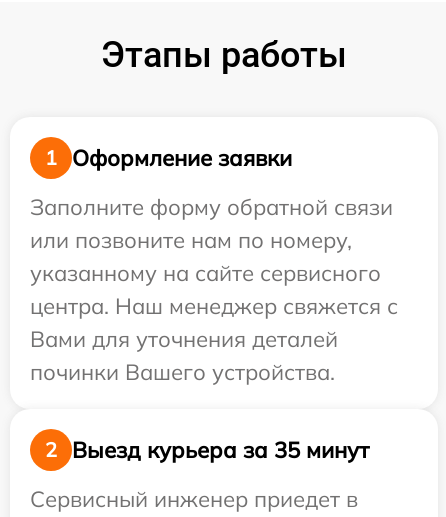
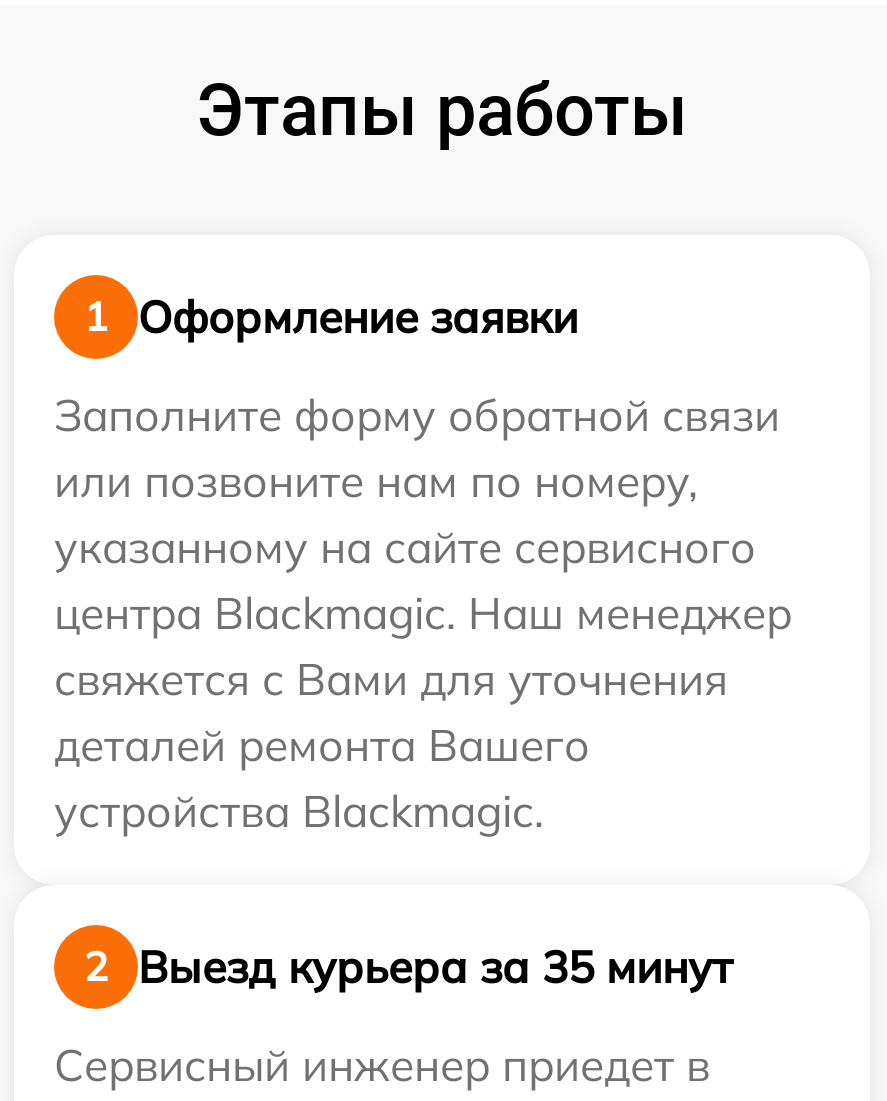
[30,292,398,386] центра. Наш менеджер свяжется с | Вами для уточнения деталей | починки Вашего устройства. -> [54,585,792,839] центра Blackmagic. Наш менеджер | свяжется с Вами для уточнения | деталей ремонта Вашего | устройства Blackmagic.

